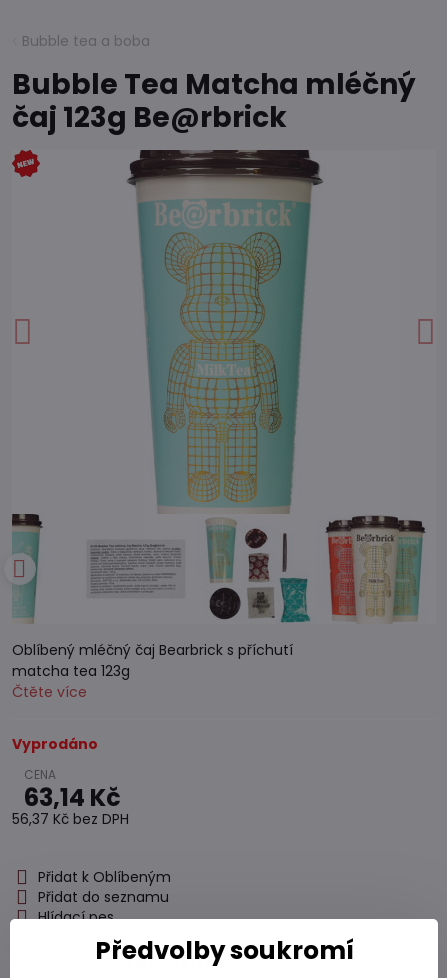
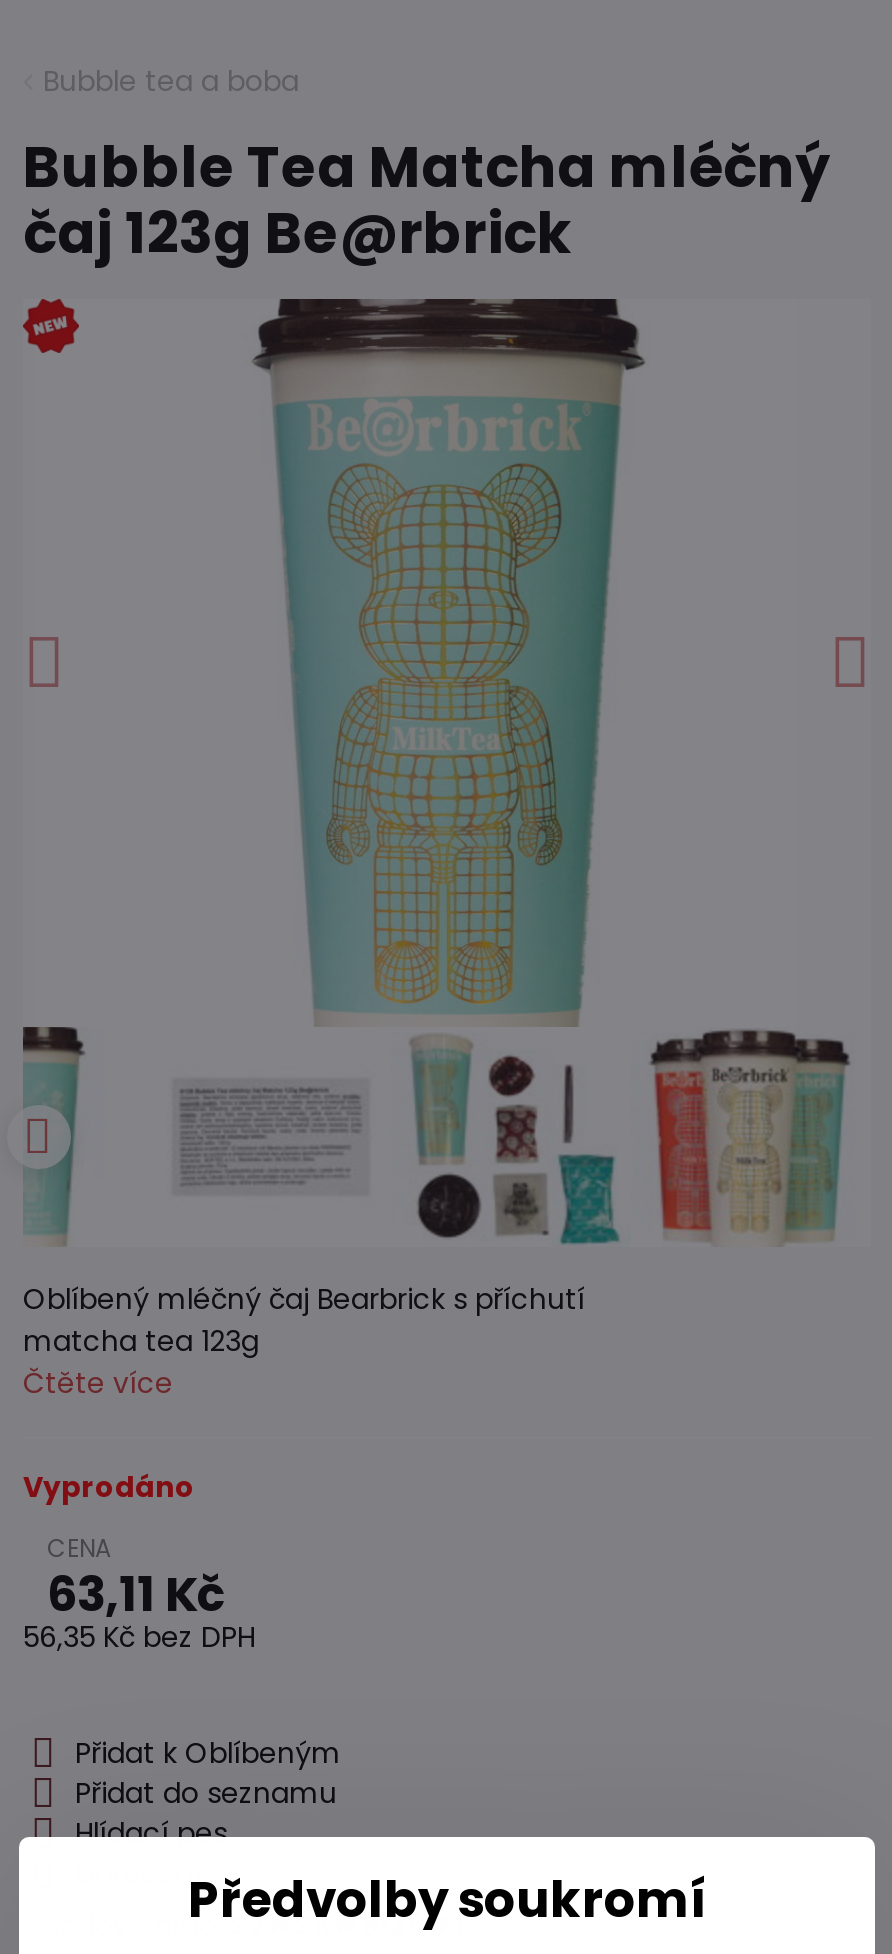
[24,781,121,814] 63,14 Kč -> [47,1561,227,1627] 63,11 Kč
[12,809,129,829] 56,37 Kč bez DPH -> [23,1617,255,1657] 56,35 Kč bez DPH

